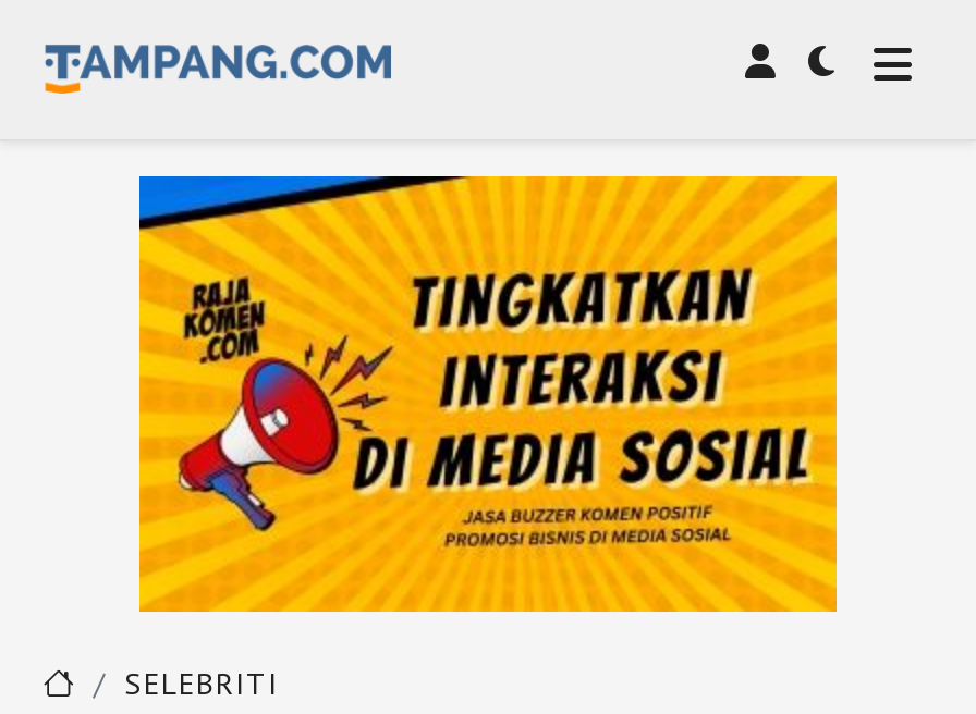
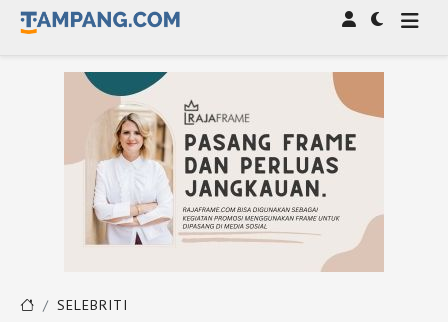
[137,174,839,614] [image] -> [64,71,385,272] [image]

